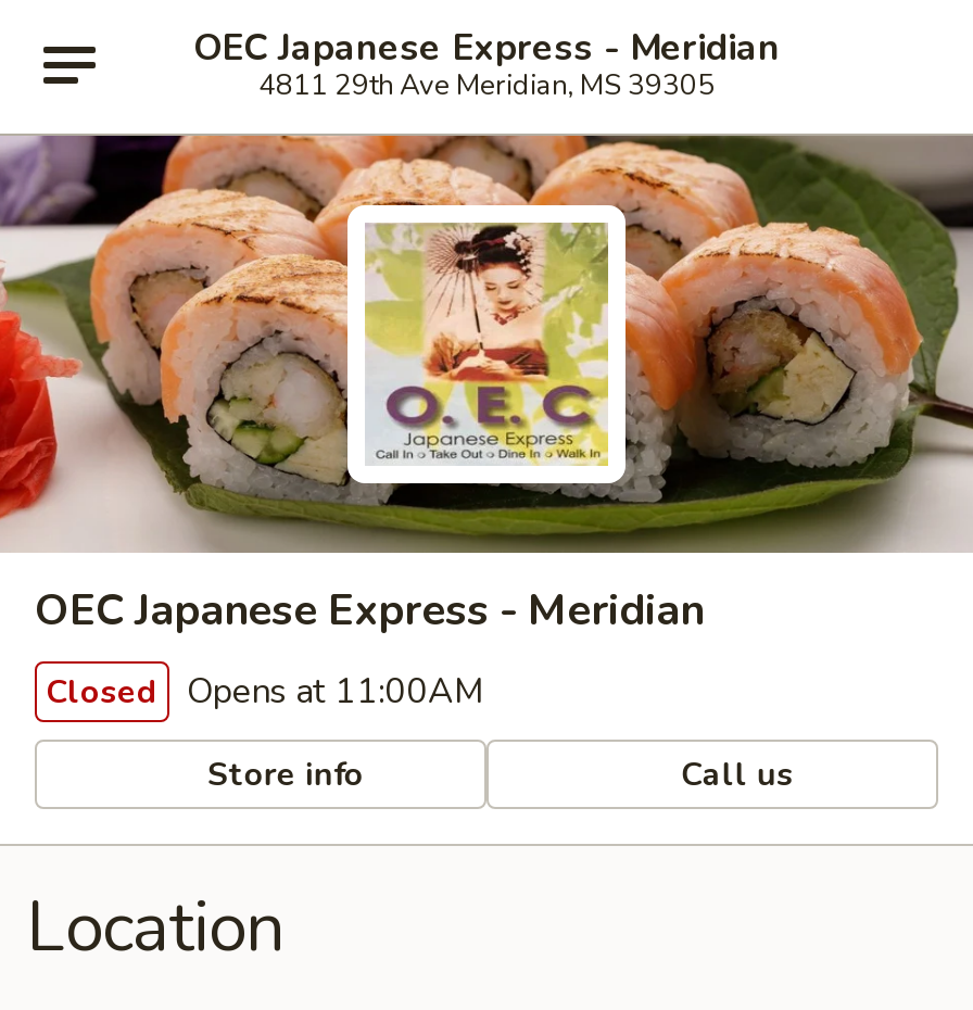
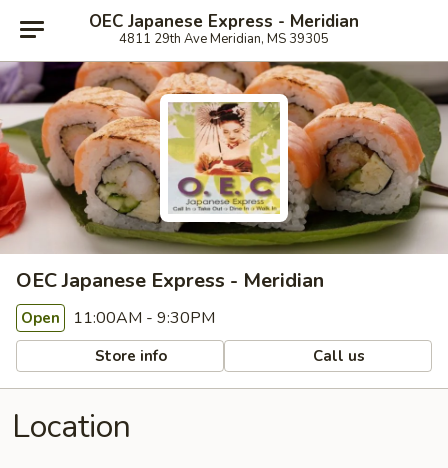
[46,668,484,716] Closed Opens at 11:00AM -> [21,307,215,329] Open 11:00AM - 9:30PM

